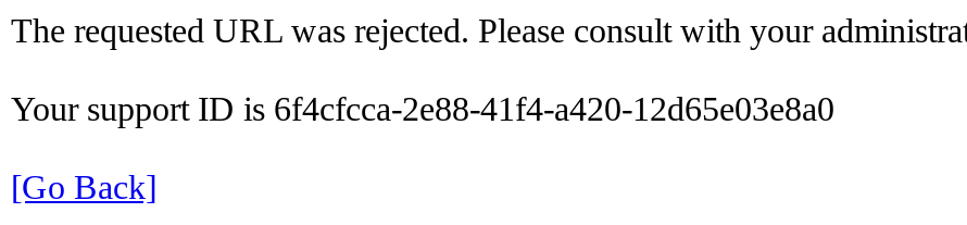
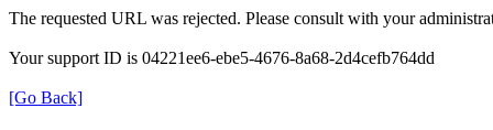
[11,90,834,127] Your support ID is 6f4cfcca-2e88-41f4-a420-12d65e03e8a0 -> [9,48,435,67] Your support ID is 04221ee6-ebe5-4676-8a68-2d4cefb764dd

